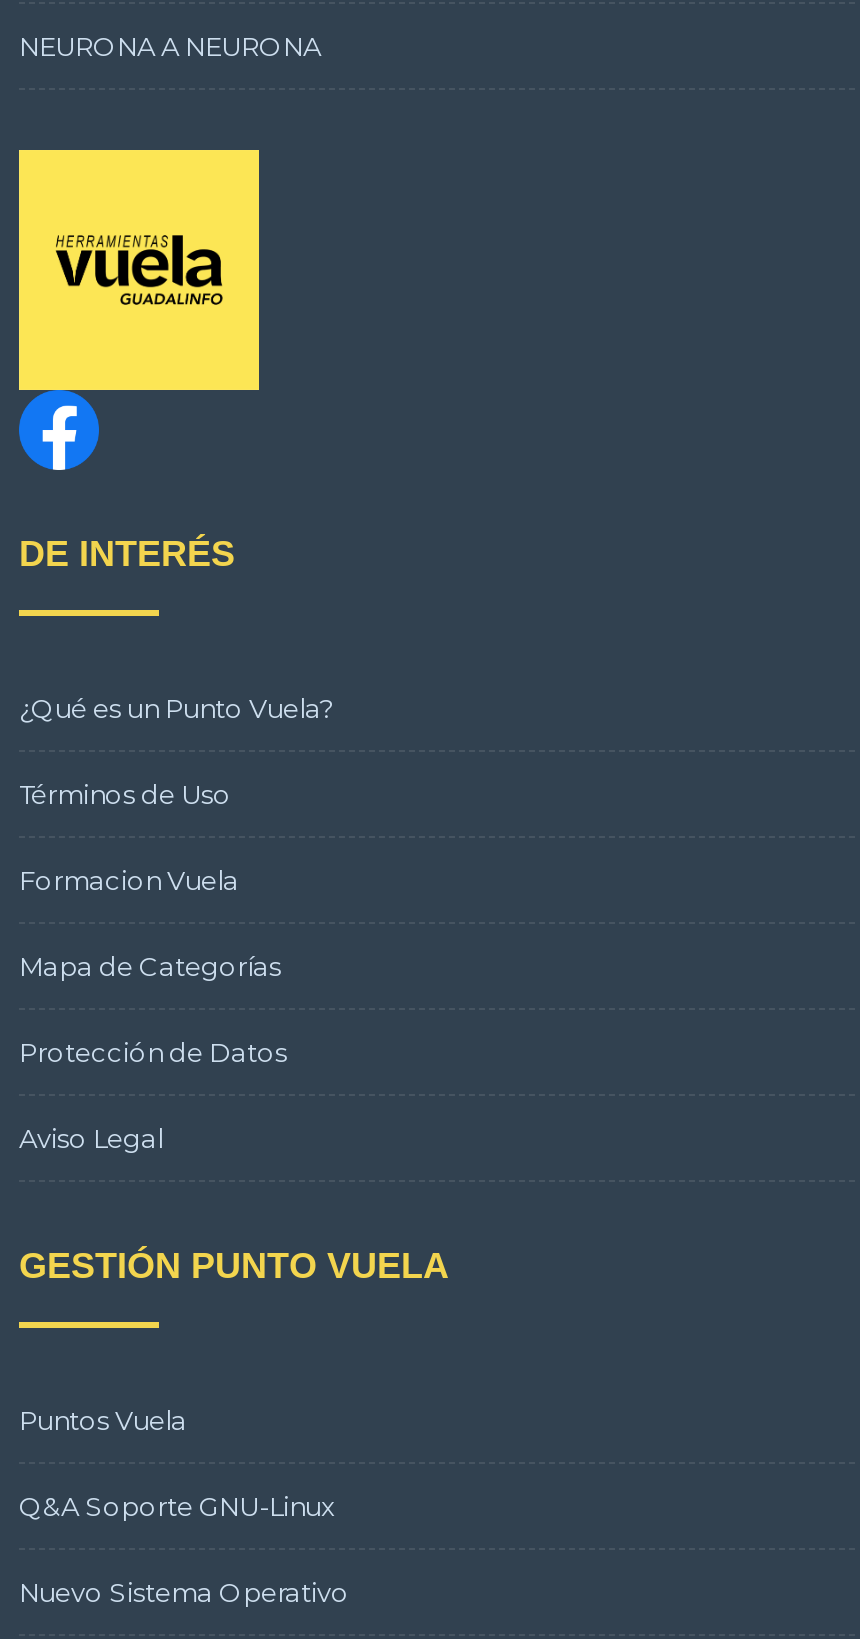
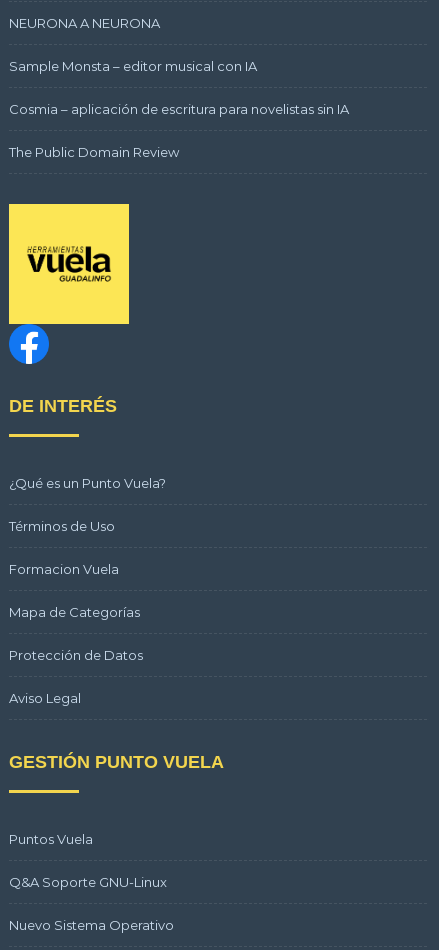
none -> [9,58,349,160] Sample Monsta – editor musical con IA | Cosmia – aplicación de escritura para novelistas sin IA | The Public Domain Review

